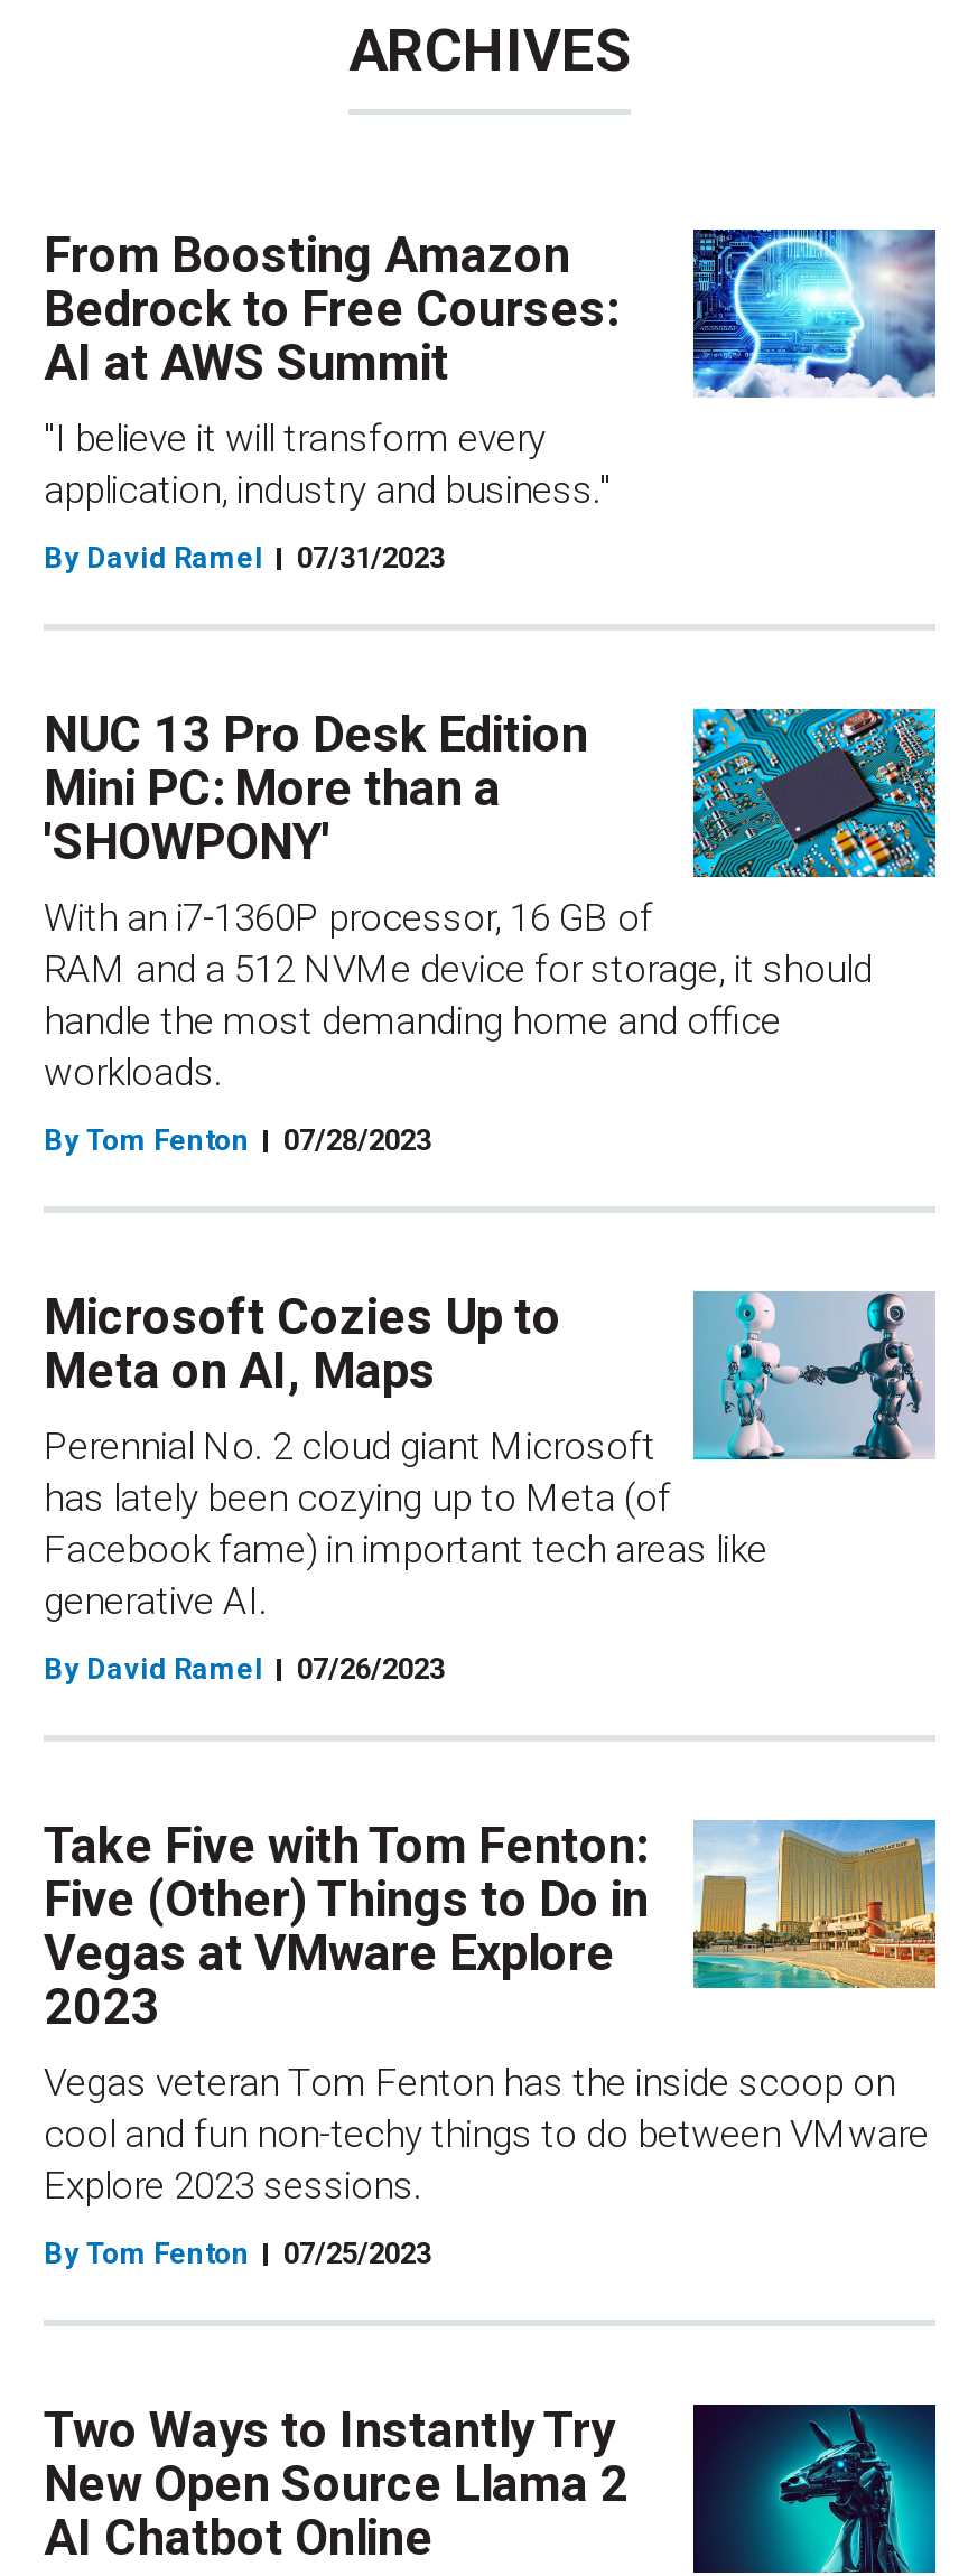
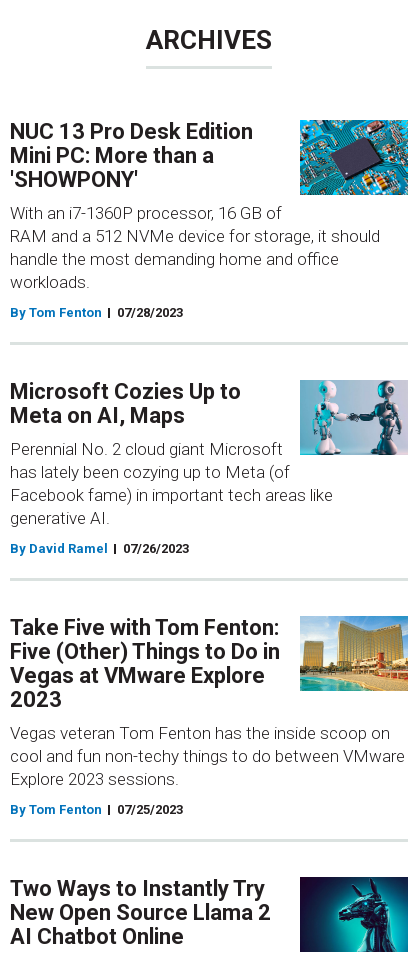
[44,227,938,575] [image] | From Boosting Amazon | Bedrock to Free Courses: | AI at AWS Summit | "I believe it will transform every | application, industry and business." | By David Ramel | 07/31/2023 -> none

